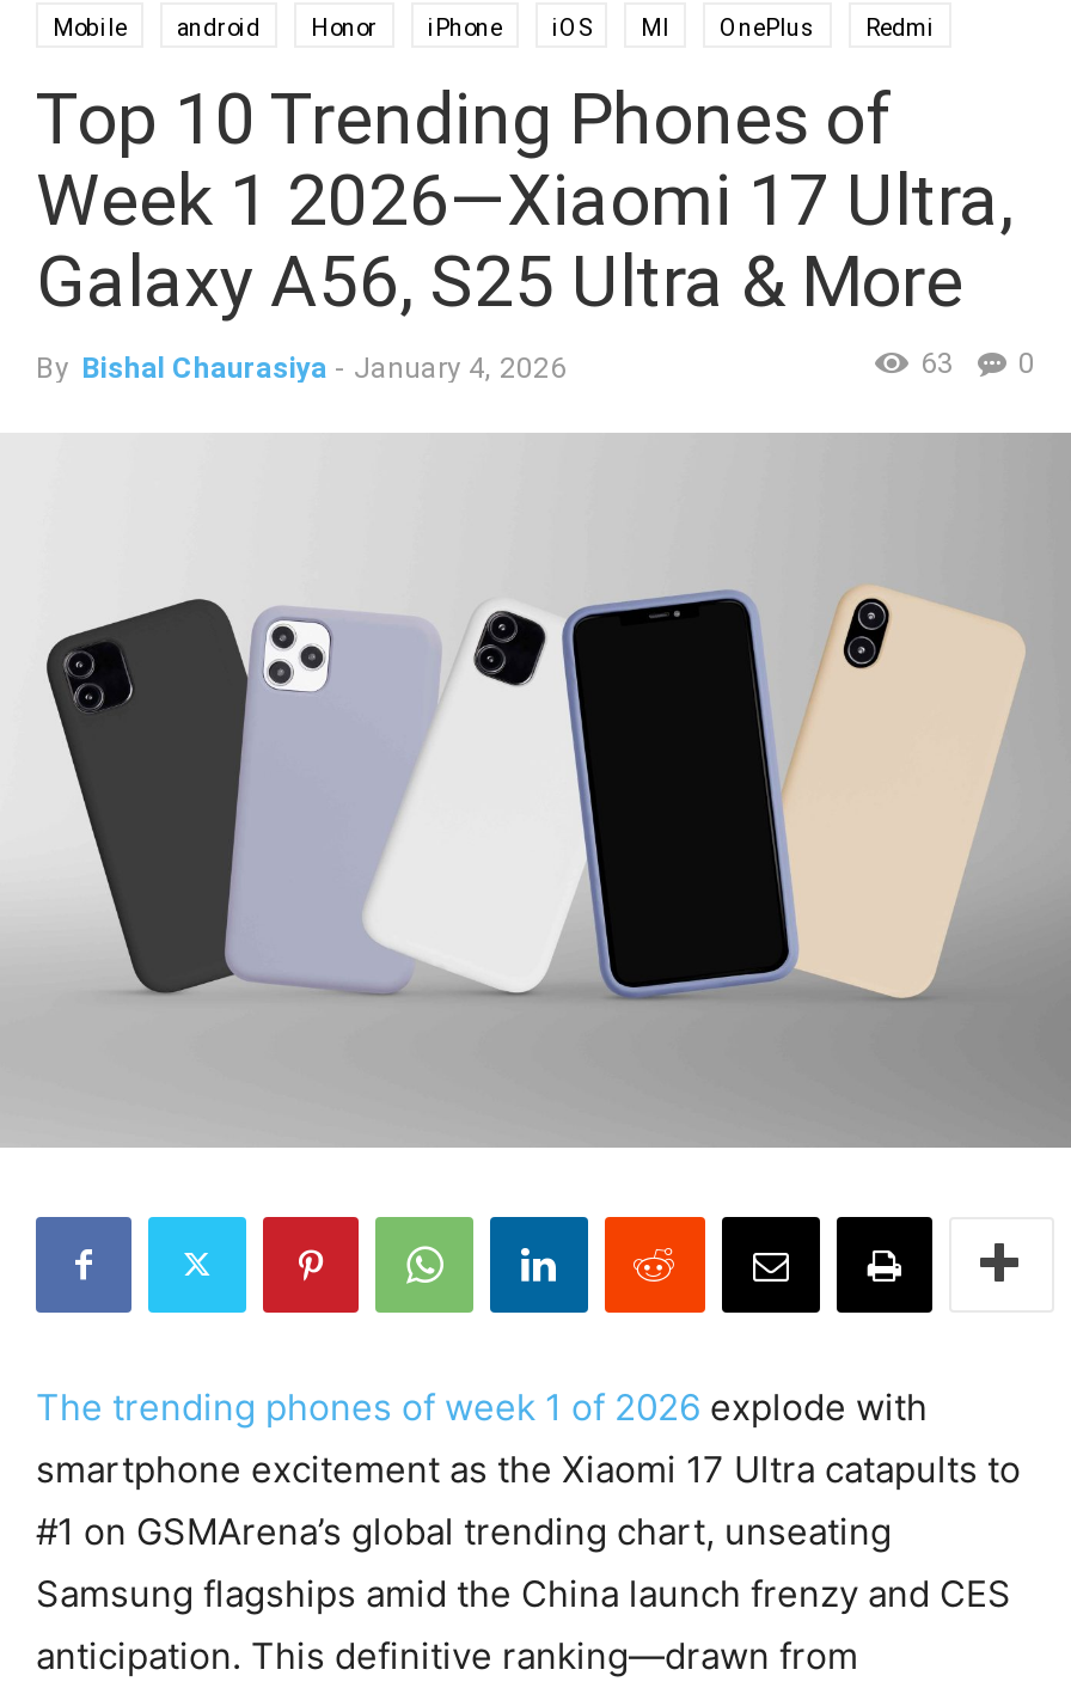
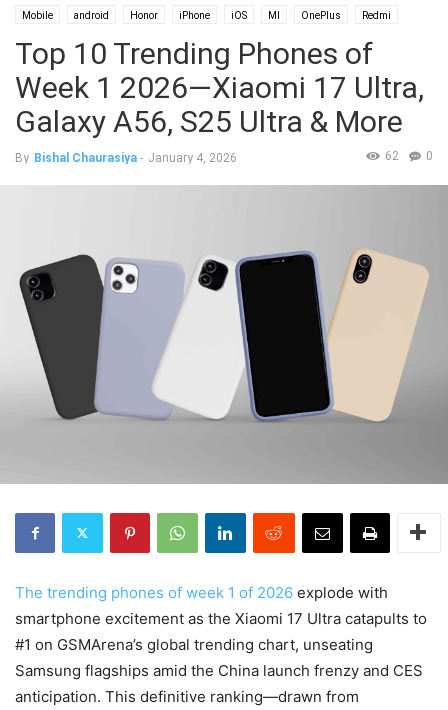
[920,347,1035,380] 63 0 -> [385,149,433,163] 62 0

